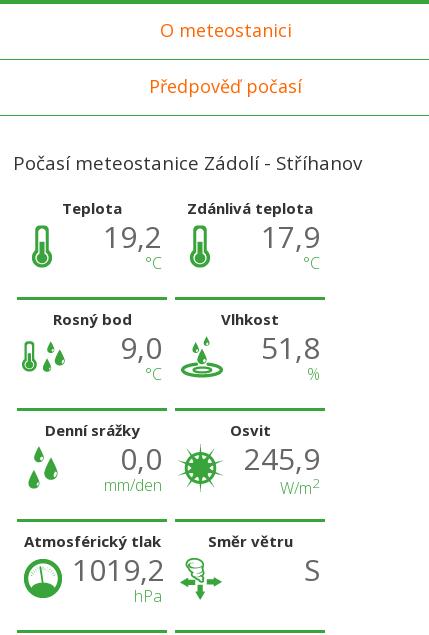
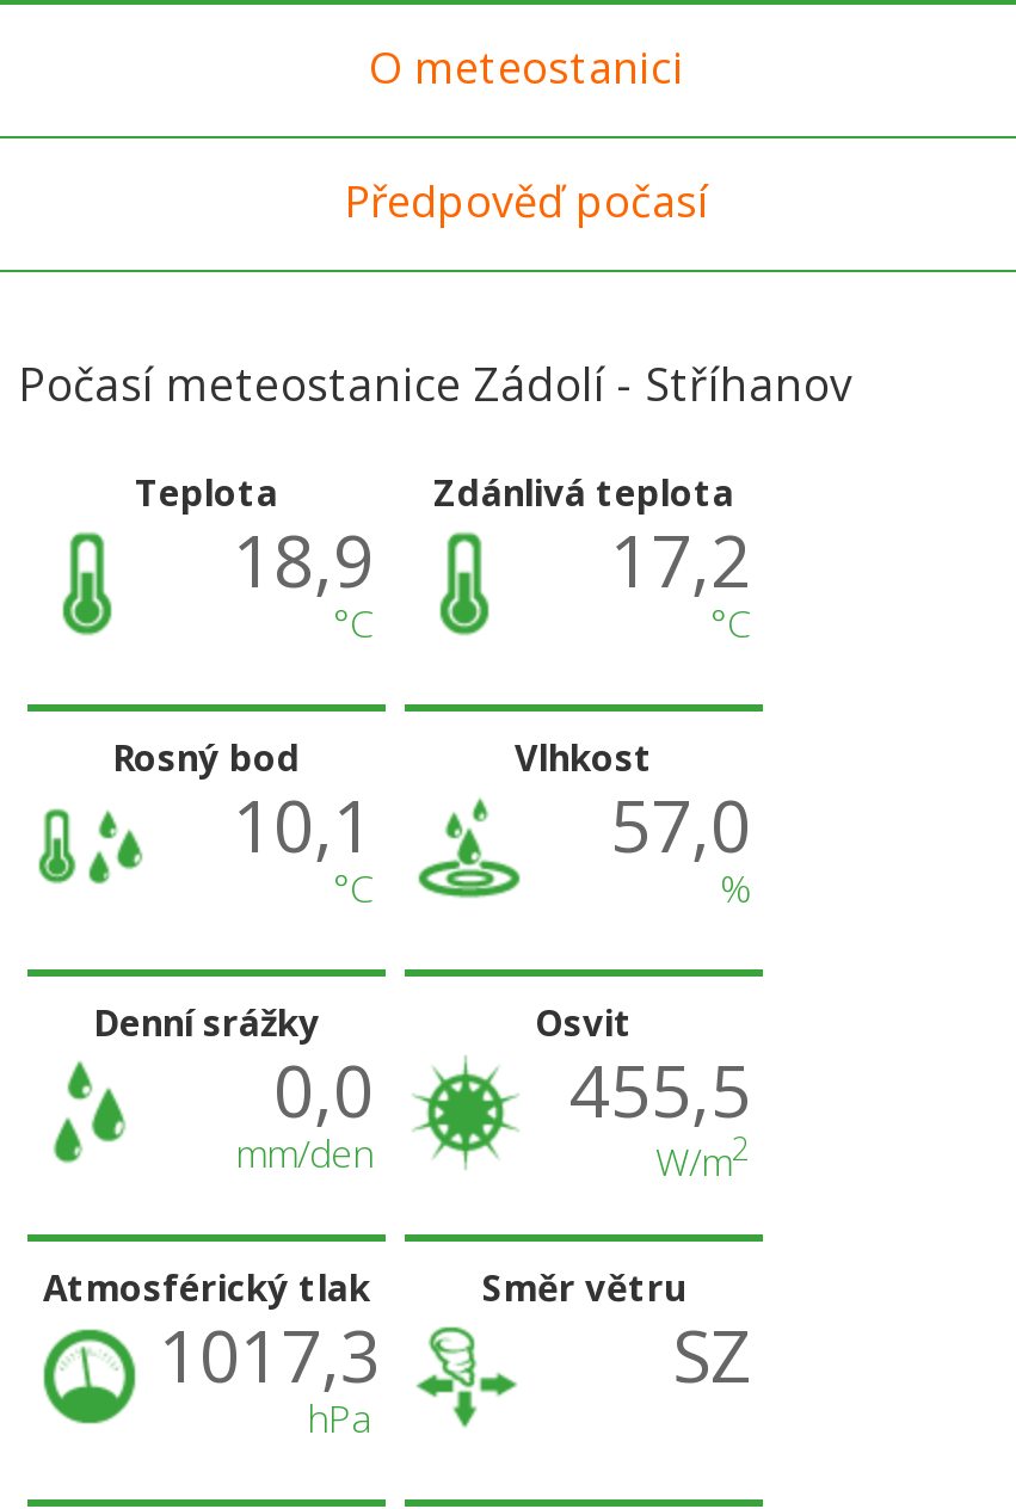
[103,216,162,257] 19,2 -> [233,512,374,610] 18,9
[261,216,320,257] 17,9 -> [610,512,751,610] 17,2
[120,327,162,368] 9,0 -> [233,777,374,875] 10,1
[261,327,320,368] 51,8 -> [610,777,751,875] 57,0
[120,438,320,479] 0,0 245,9 -> [273,1042,751,1140] 0,0 455,5
[72,549,165,590] 1019,2 -> [159,1307,381,1405] 1017,3
[304,549,320,590] S -> [672,1307,751,1405] SZ

